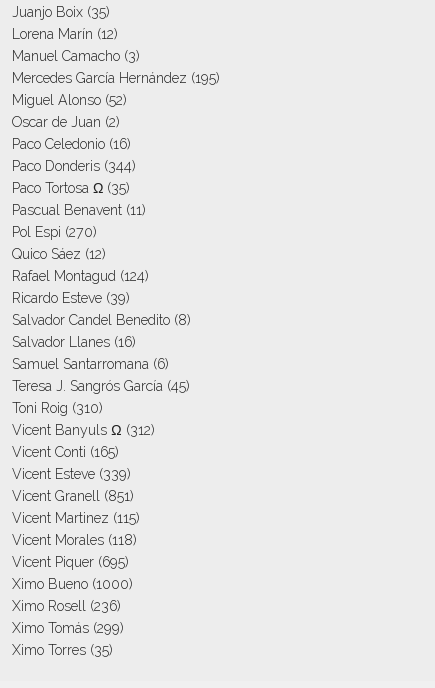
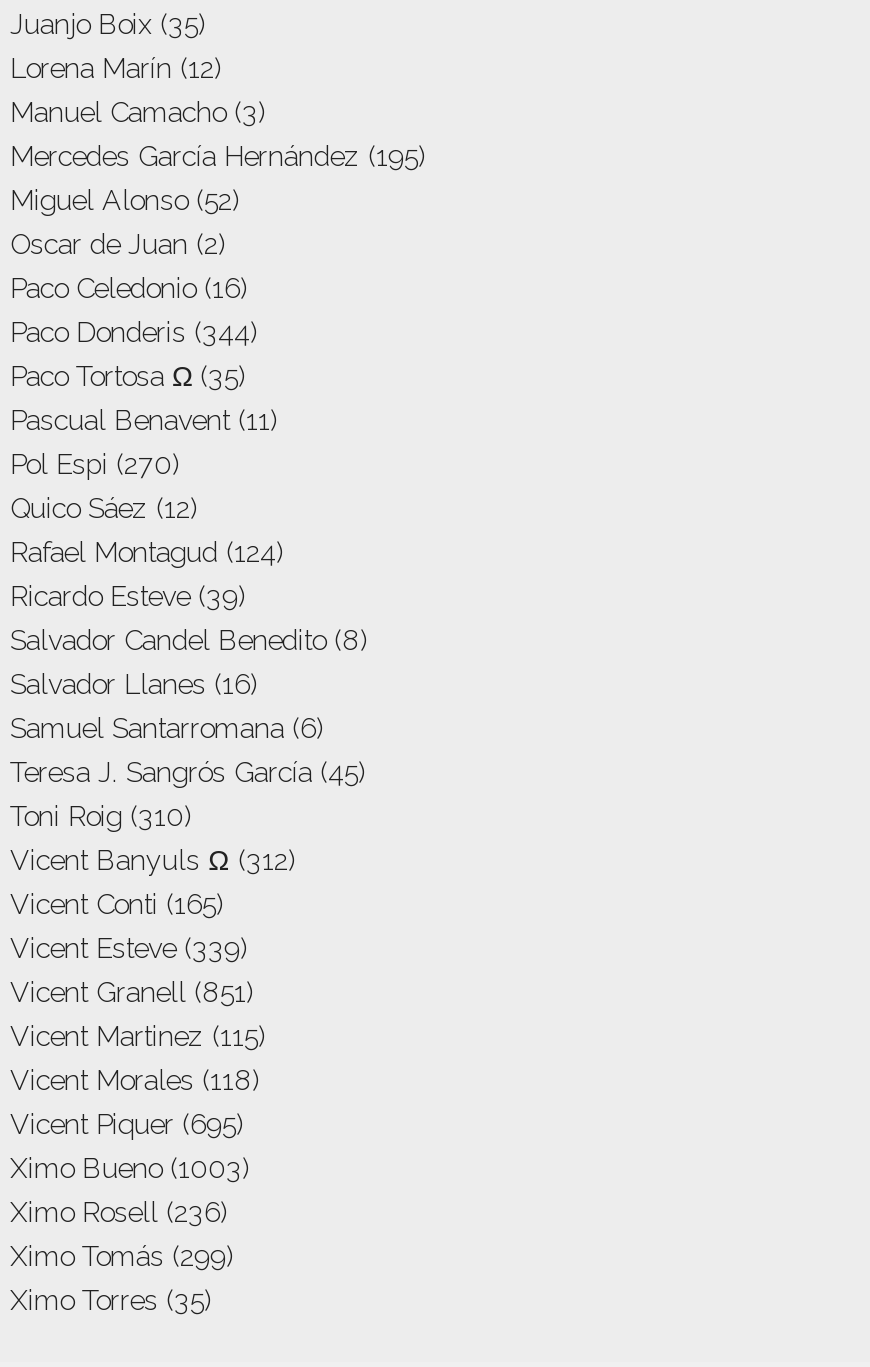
[12,576,133,592] Ximo Bueno (1000) -> [10,1151,250,1183] Ximo Bueno (1003)

